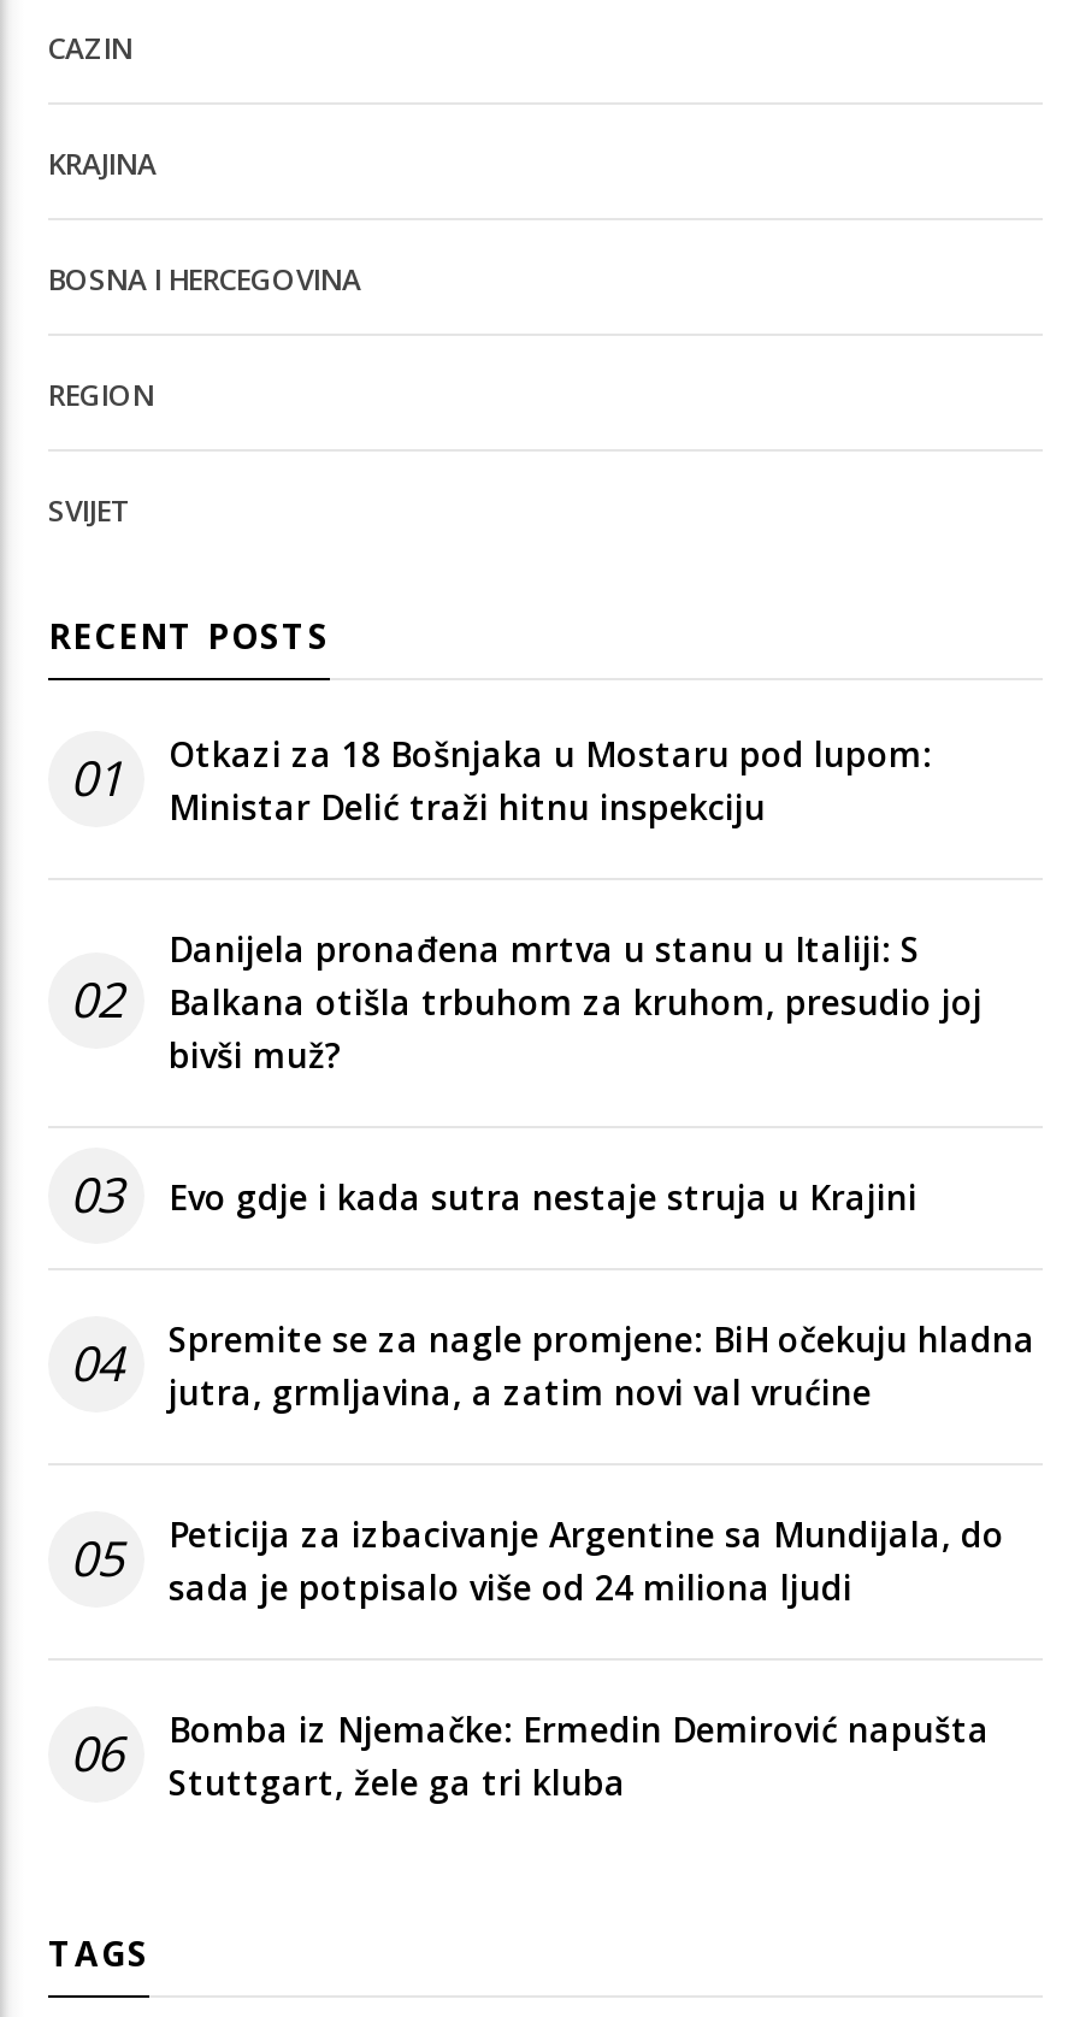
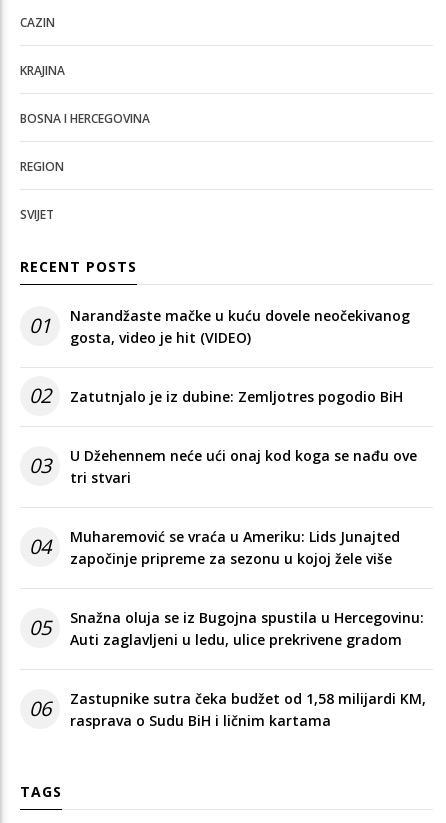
[169,732,932,831] Otkazi za 18 Bošnjaka u Mostaru pod lupom: | Ministar Delić traži hitnu inspekciju -> [70,306,410,347] Narandžaste mačke u kuću dovele neočekivanog | gosta, video je hit (VIDEO)
[169,927,983,1079] Danijela pronađena mrtva u stanu u Italiji: S | Balkana otišla trbuhom za kruhom, presudio joj | bivši muž? -> [70,387,403,406] Zatutnjalo je iz dubine: Zemljotres pogodio BiH
[169,1175,917,1221] Evo gdje i kada sutra nestaje struja u Krajini -> [70,446,417,487] U Džehennem neće ući onaj kod koga se nađu ove | tri stvari
[169,1317,1035,1416] Spremite se za nagle promjene: BiH očekuju hladna | jutra, grmljavina, a zatim novi val vrućine -> [70,527,400,568] Muharemović se vraća u Ameriku: Lids Junajted | započinje pripreme za sezonu u kojoj žele više
[169,1512,1004,1611] Peticija za izbacivanje Argentine sa Mundijala, do | sada je potpisalo više od 24 miliona ljudi -> [70,608,424,649] Snažna oluja se iz Bugojna spustila u Hercegovinu: | Auti zaglavljeni u ledu, ulice prekrivene gradom
[169,1708,990,1806] Bomba iz Njemačke: Ermedin Demirović napušta | Stuttgart, žele ga tri kluba -> [70,689,426,730] Zastupnike sutra čeka budžet od 1,58 milijardi KM, | rasprava o Sudu BiH i ličnim kartama

